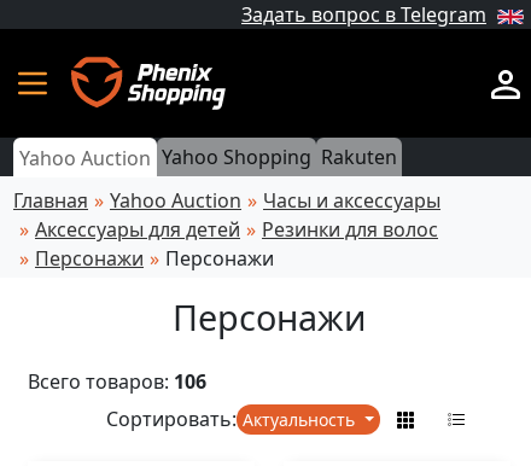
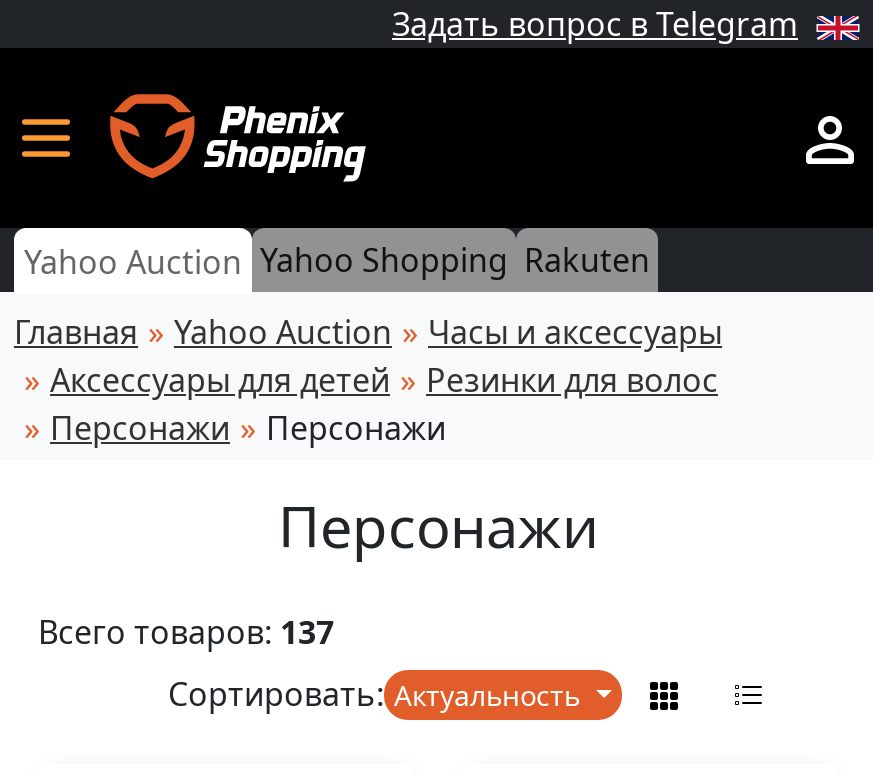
[28,368,206,394] Всего товаров: 106 -> [38,609,334,653] Всего товаров: 137

